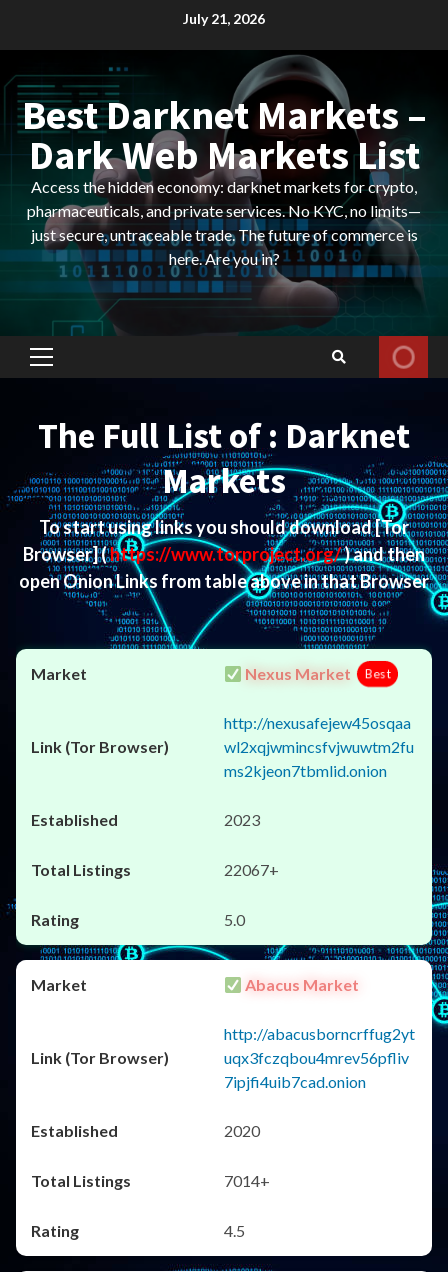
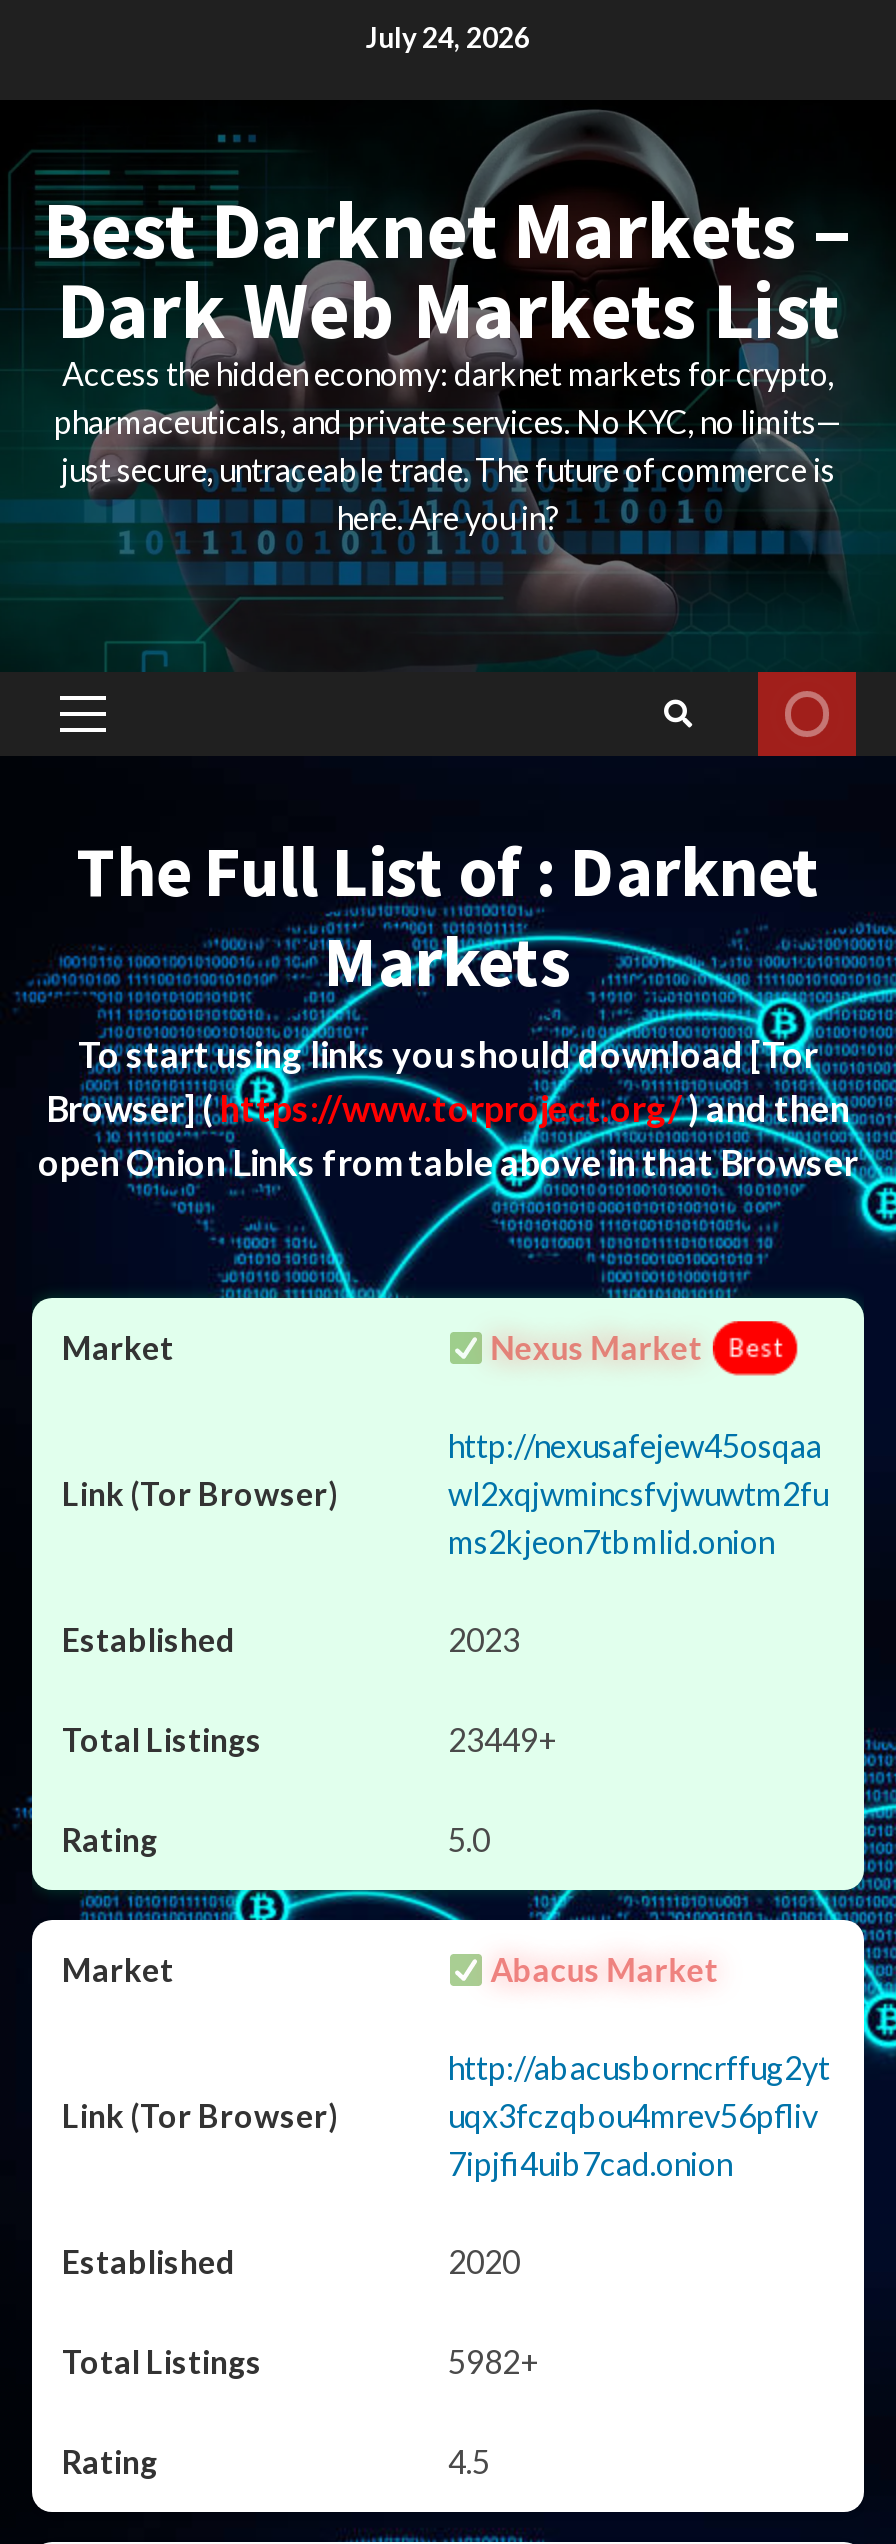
[183,9,265,26] July 21, 2026 -> [366,19,530,53] July 24, 2026
[224,860,279,879] 22067+ -> [448,1720,558,1758] 23449+
[224,1171,270,1190] 7014+ -> [448,2342,540,2380] 5982+

